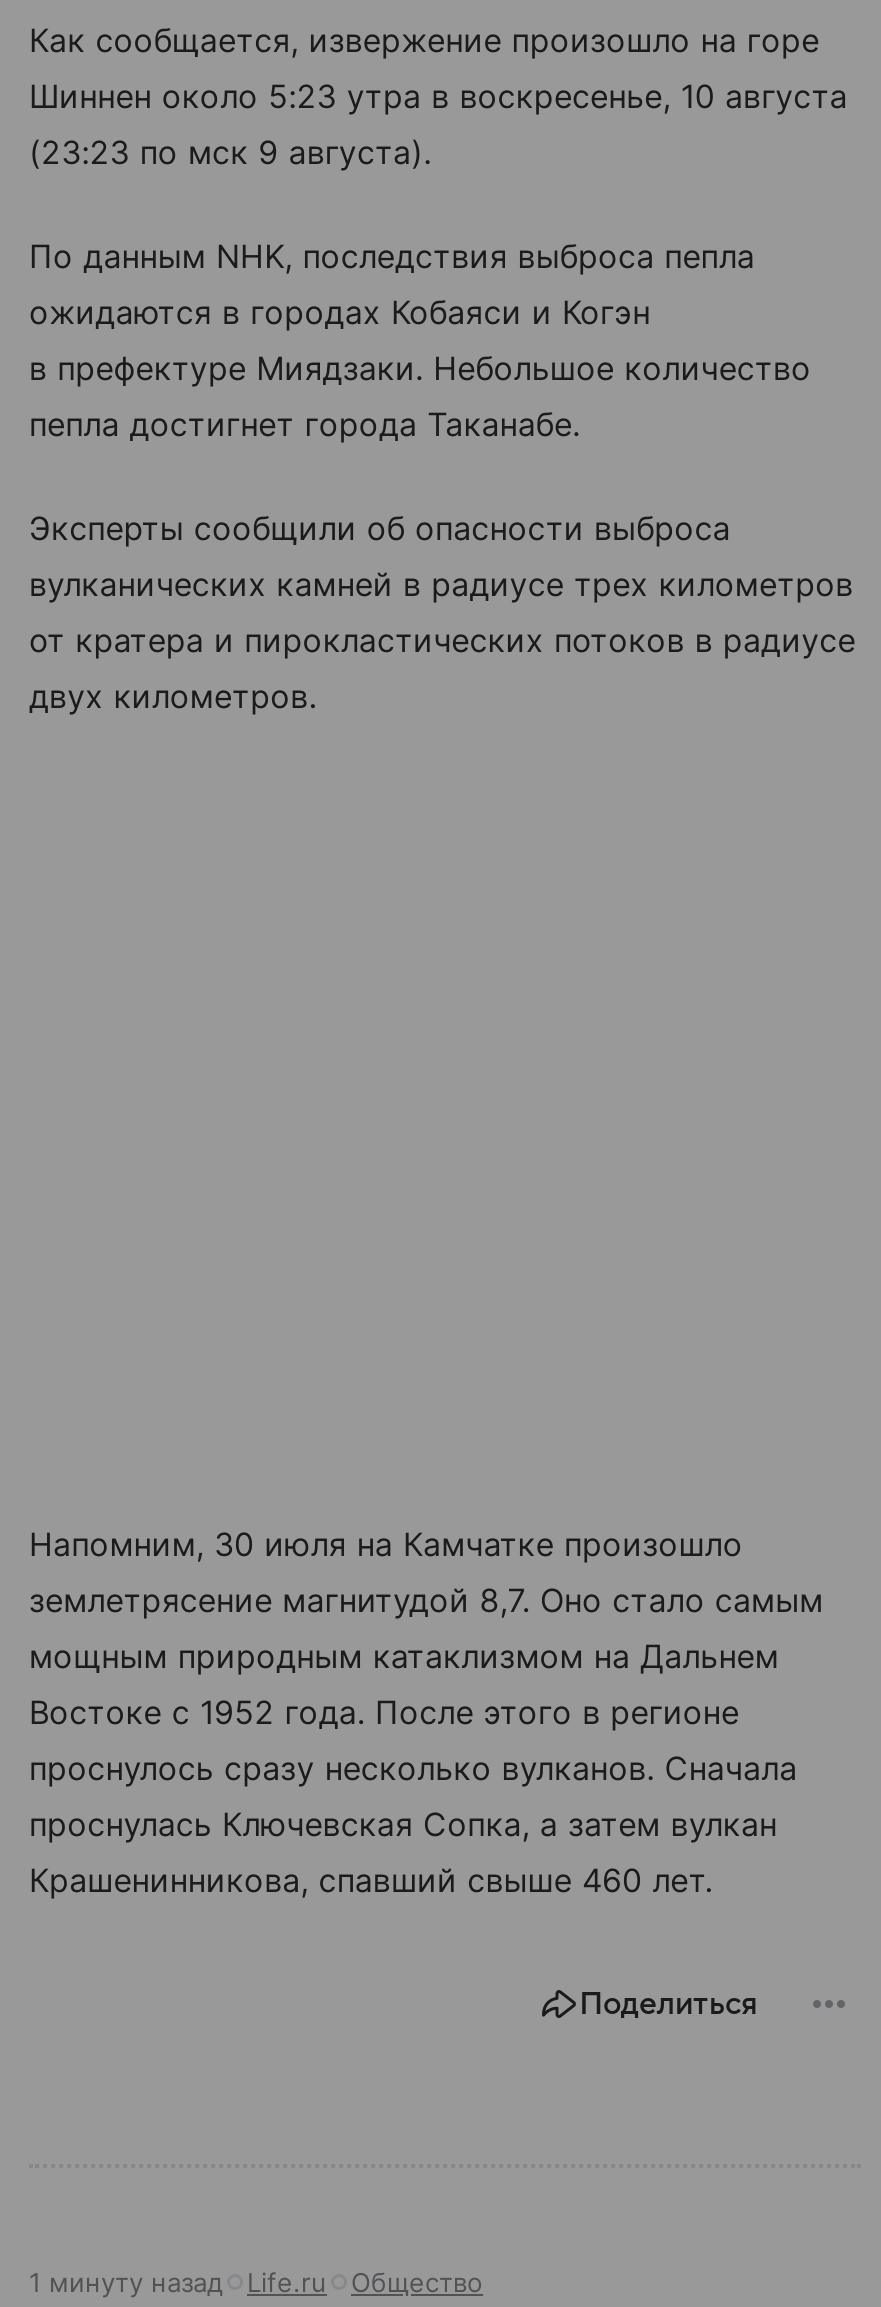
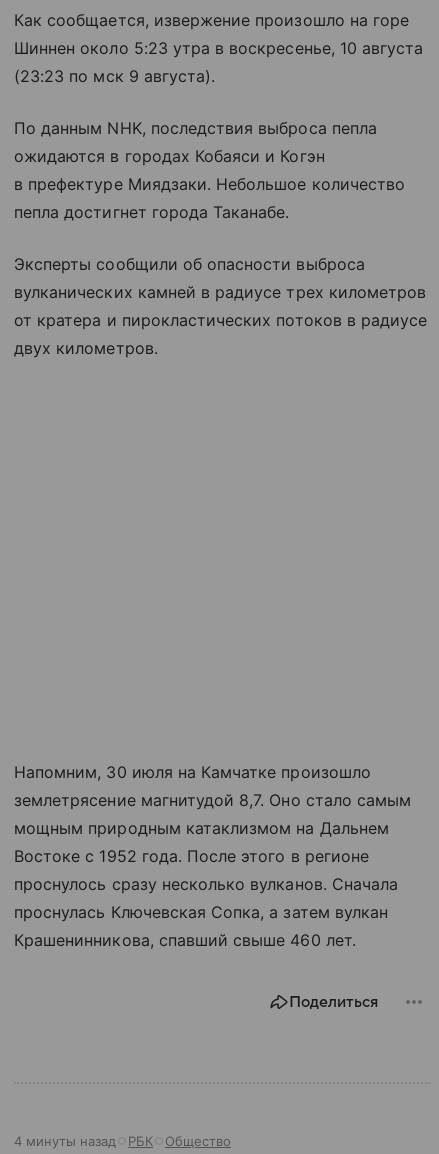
[29,2266,327,2298] 1 минуту назад | Life.ru -> [14,1133,153,1149] 4 минуты назад | РБК

